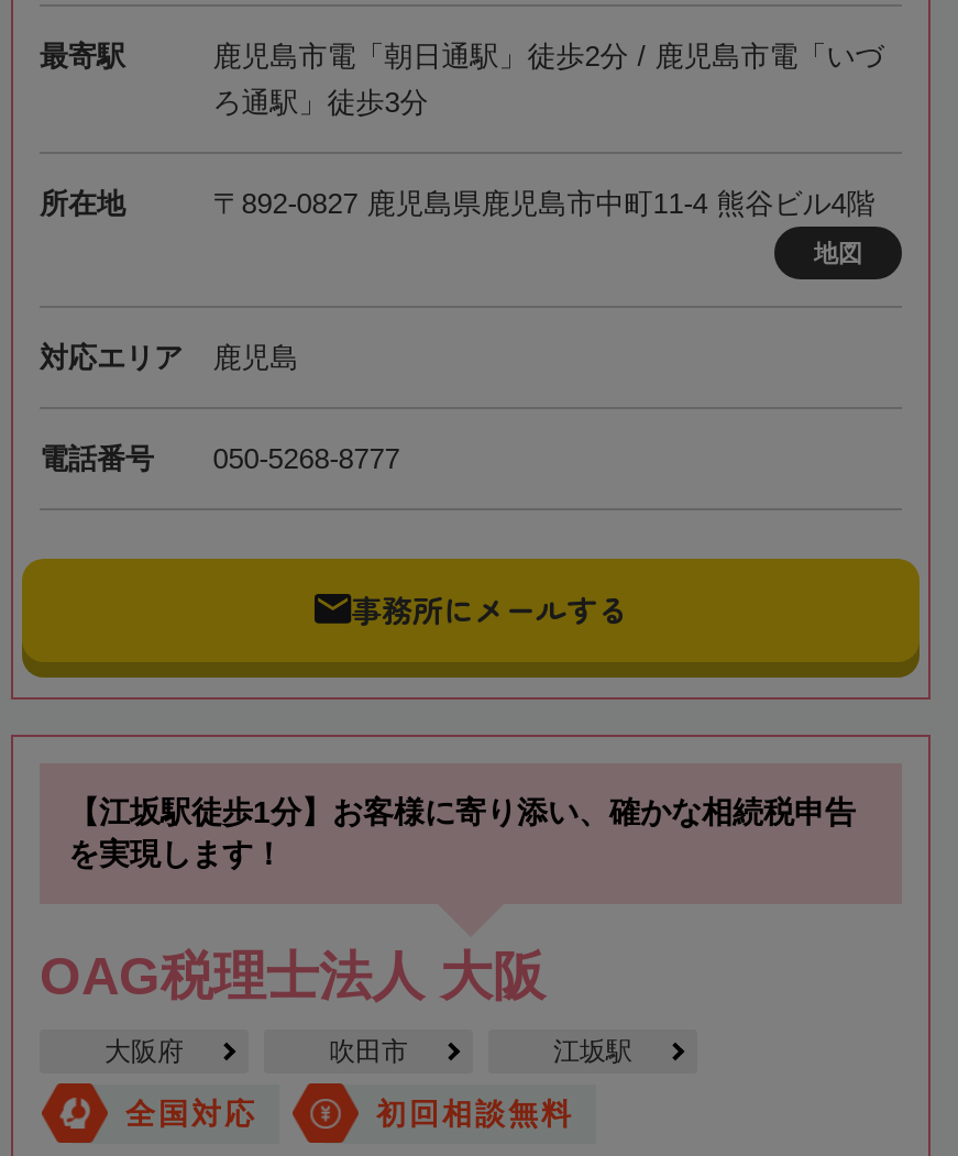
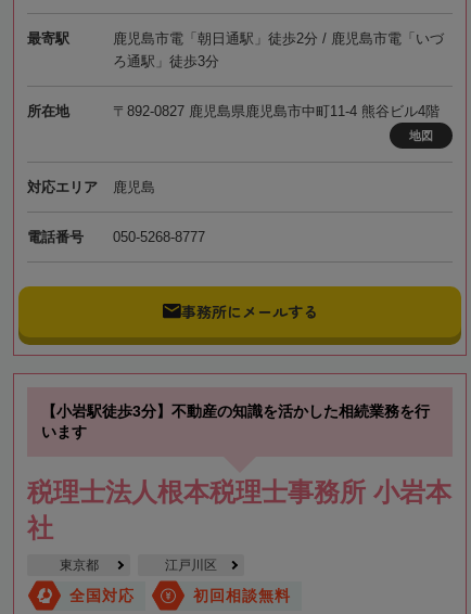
[68,793,856,870] 【江坂駅徒歩1分】お客様に寄り添い、確かな相続税申告 | を実現します！ -> [41,402,430,440] 【小岩駅徒歩3分】不動産の知識を活かした相続業務を行 | います
[40,945,546,1005] OAG税理士法人 大阪 -> [27,477,451,542] 税理士法人根本税理士事務所 小岩本 | 社
[104,1035,632,1066] 大阪府 | 吹田市 | 江坂駅 -> [59,557,217,572] 東京都 | 江戸川区

